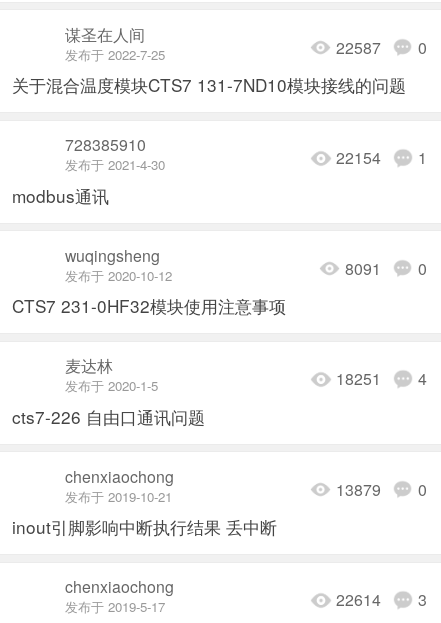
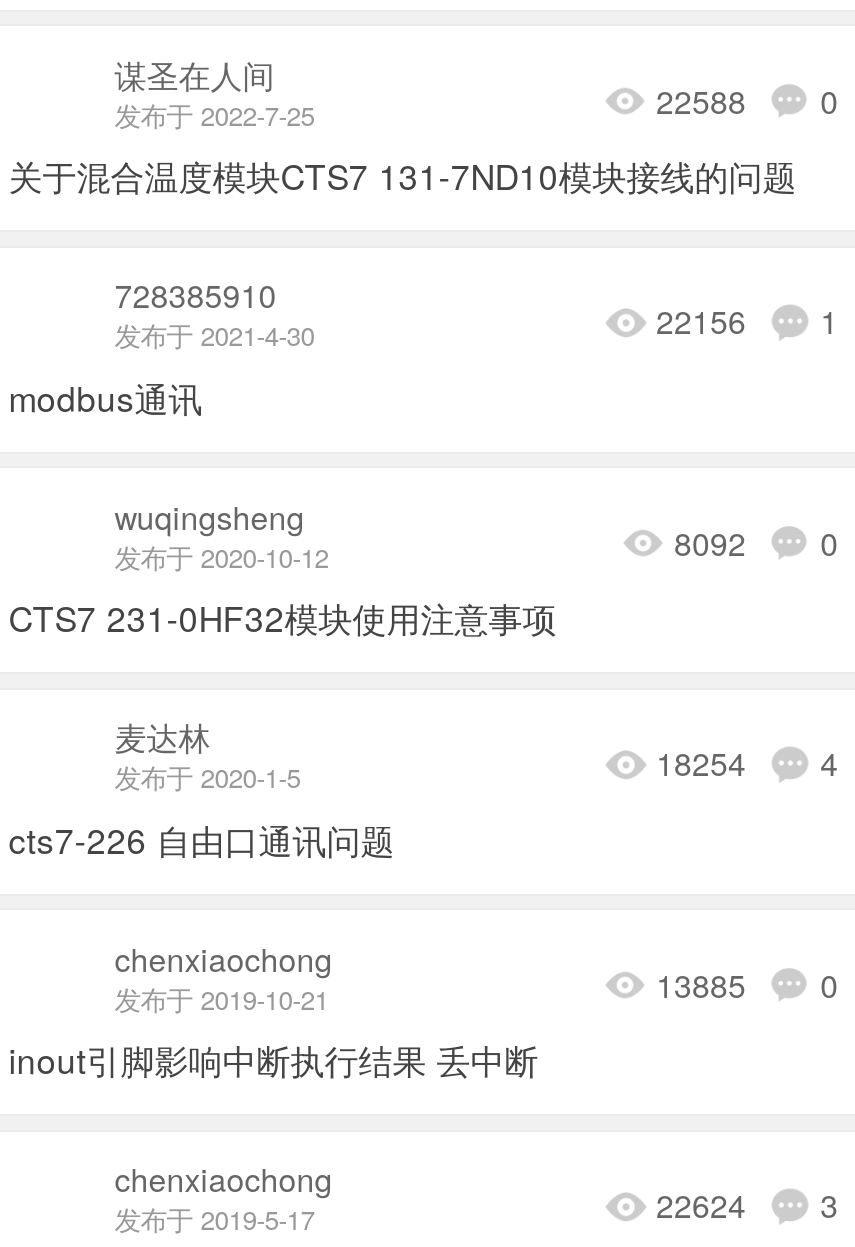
[336,36,427,59] 22587 0 -> [656,78,838,124] 22588 0
[336,146,427,169] 22154 1 -> [656,299,838,345] 22156 1
[345,257,427,280] 8091 0 -> [674,520,838,566] 8092 0
[336,367,427,390] 18251 4 -> [656,741,838,787] 18254 4
[336,478,427,501] 13879 0 -> [656,962,838,1008] 13885 0
[336,588,427,611] 22614 3 -> [656,1183,838,1229] 22624 3

